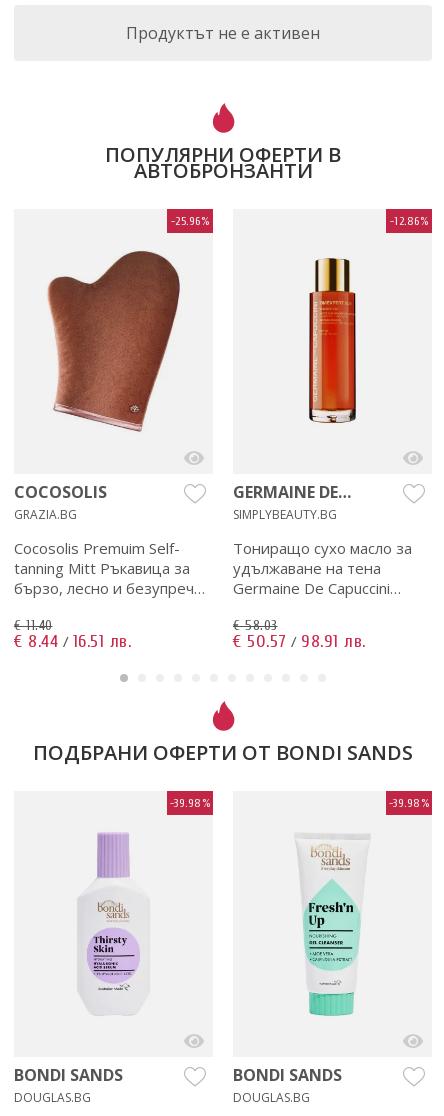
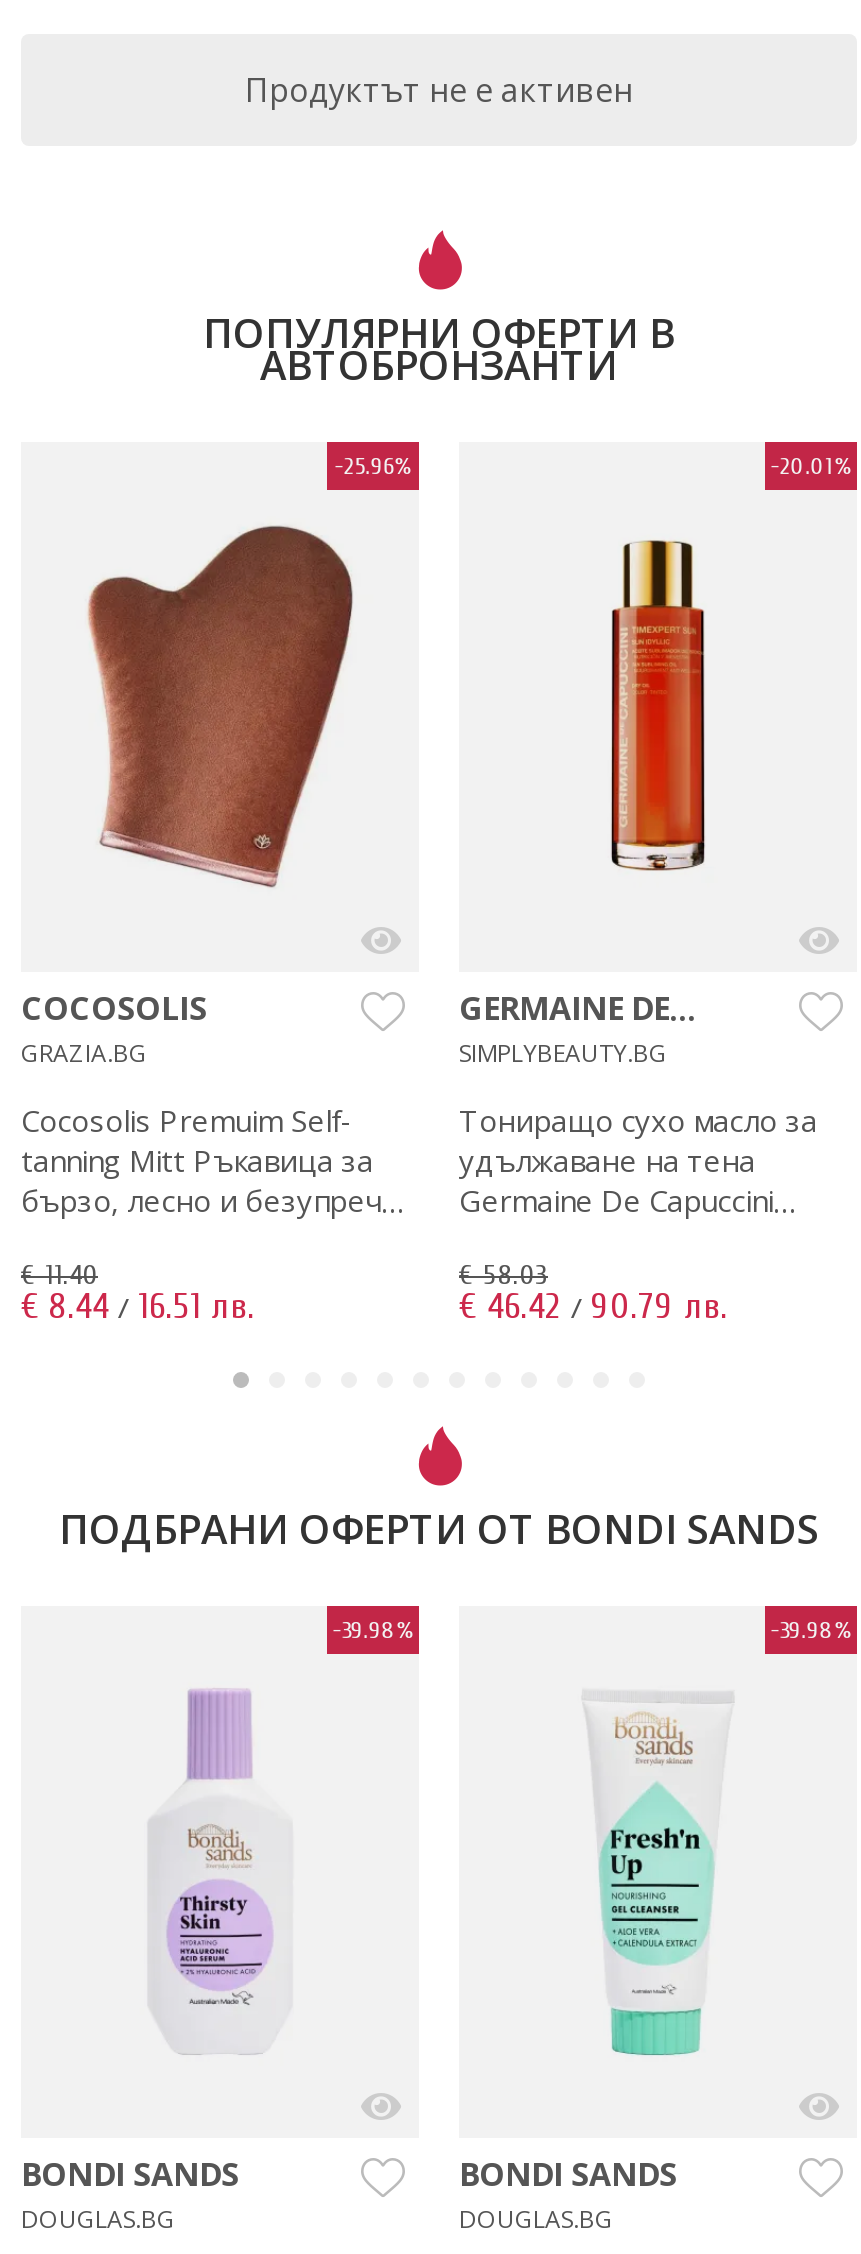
[390,214,428,228] -12.86% -> [771,452,851,480] -20.01%
[233,631,365,652] € 50.57 / 98.91 лв. -> [459,1287,728,1329] € 46.42 / 90.79 лв.

